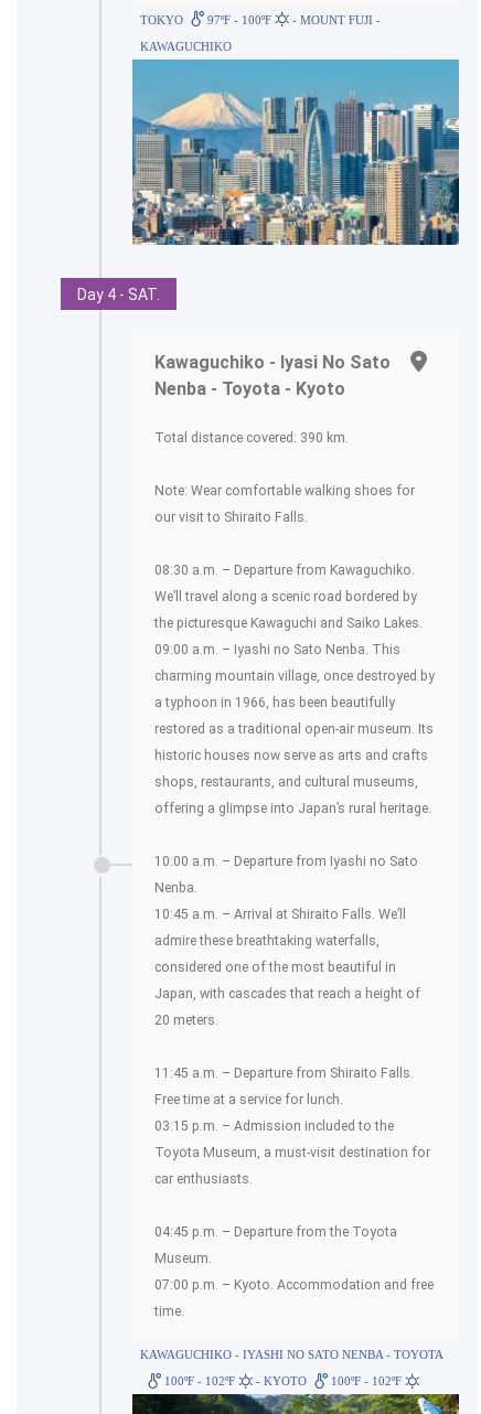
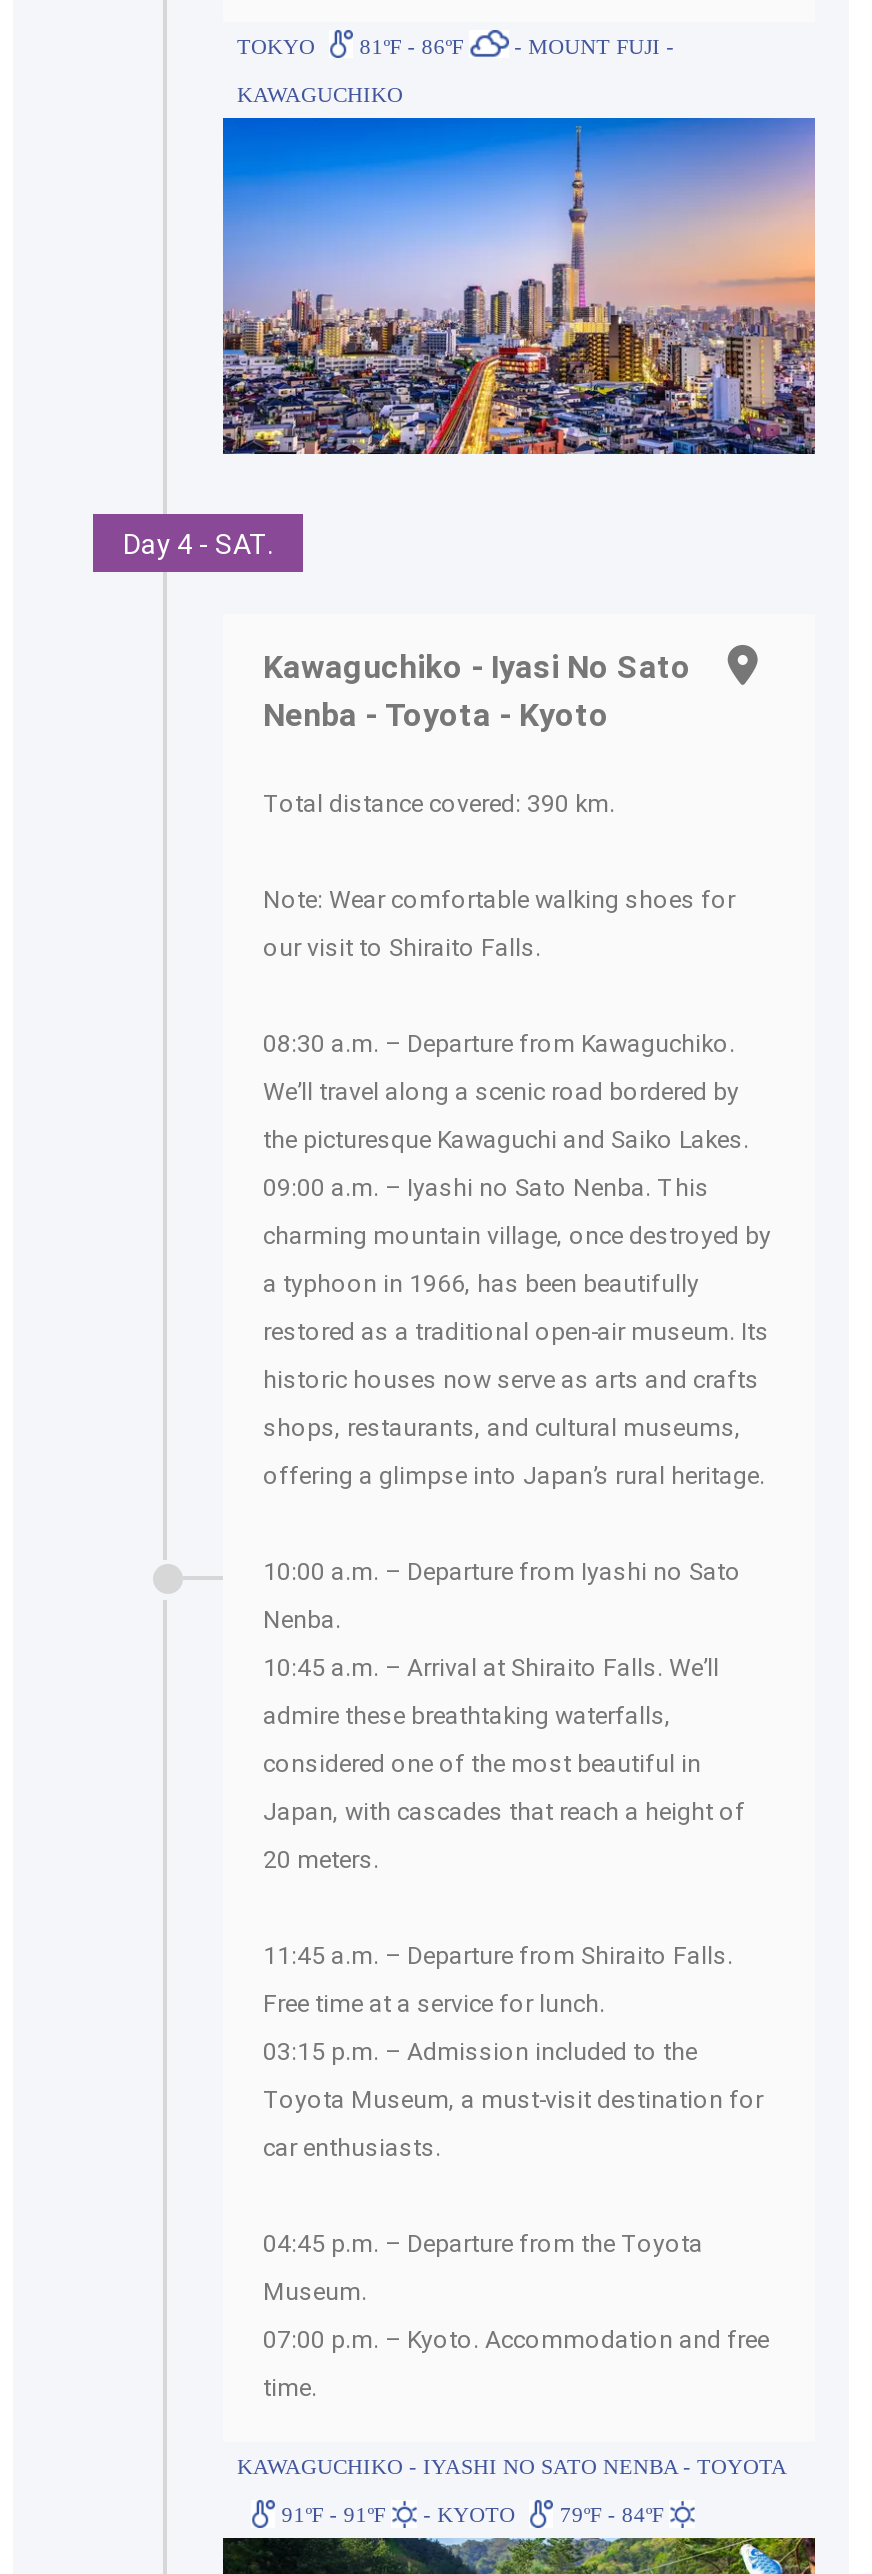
[140,13,381,26] TOKYO 97ºF - 100ºF - MOUNT FUJI - -> [237,33,674,57] TOKYO 81ºF - 86ºF - MOUNT FUJI -
[131,58,460,246] [image] -> [221,116,817,456] [image]
[161,1374,239,1387] 100ºF - 102ºF -> [275,2501,391,2525] 91ºF - 91ºF
[328,1374,405,1387] 100ºF - 102ºF -> [554,2501,670,2525] 79ºF - 84ºF

